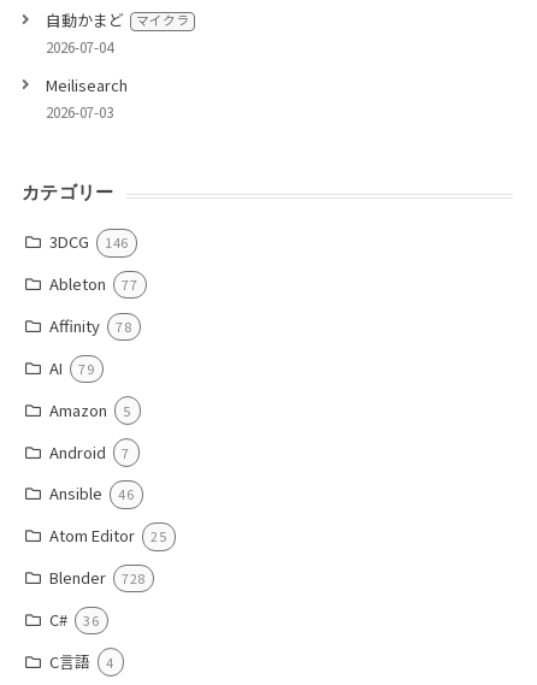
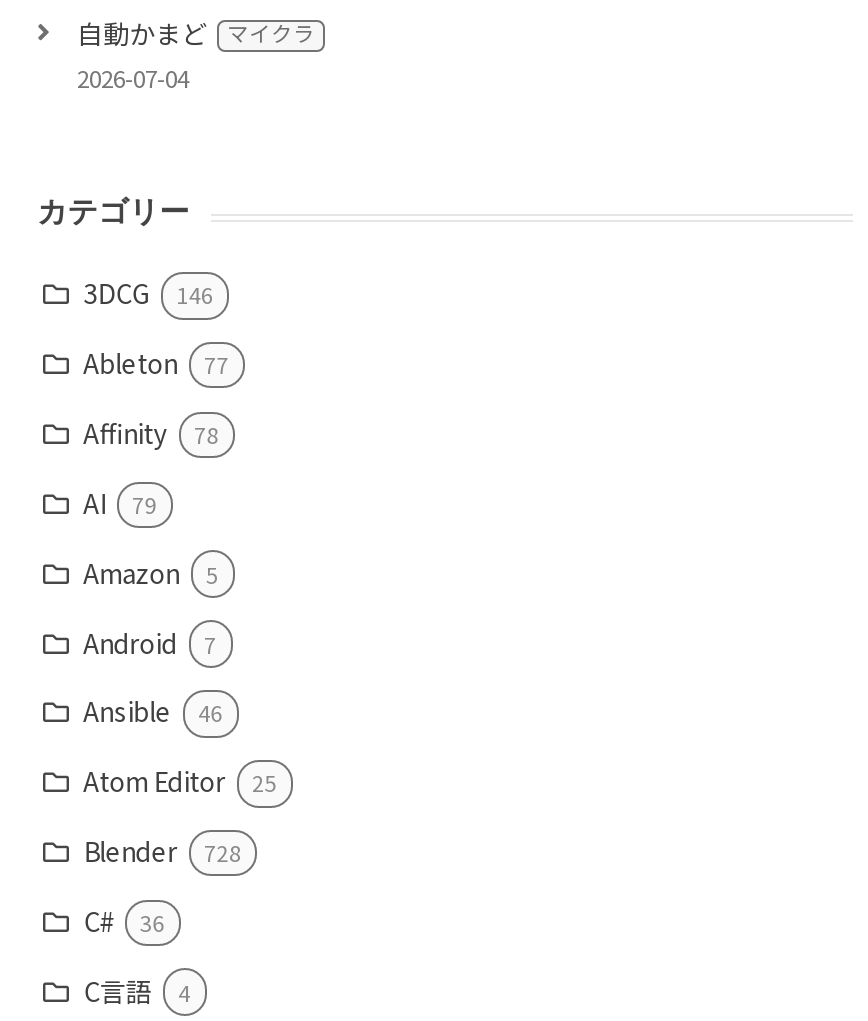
[46,73,128,122] Meilisearch | 2026-07-03 -> none

